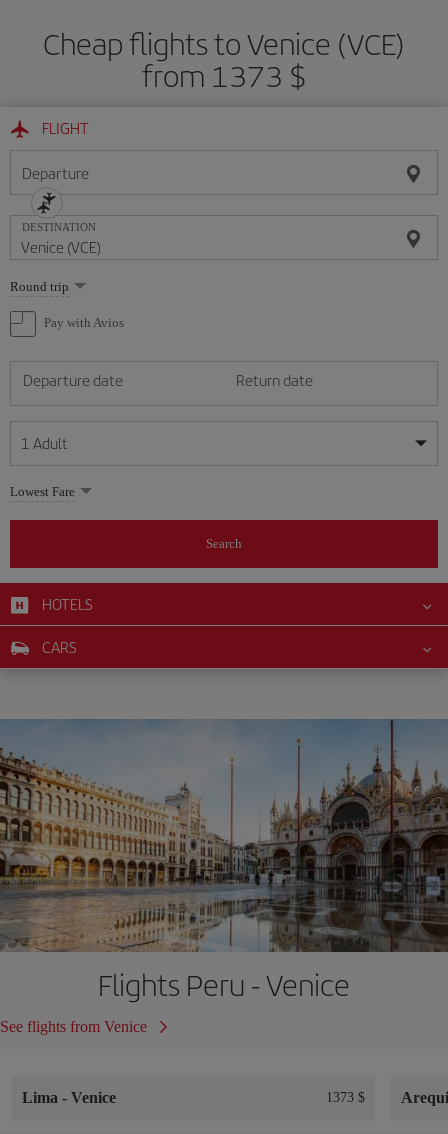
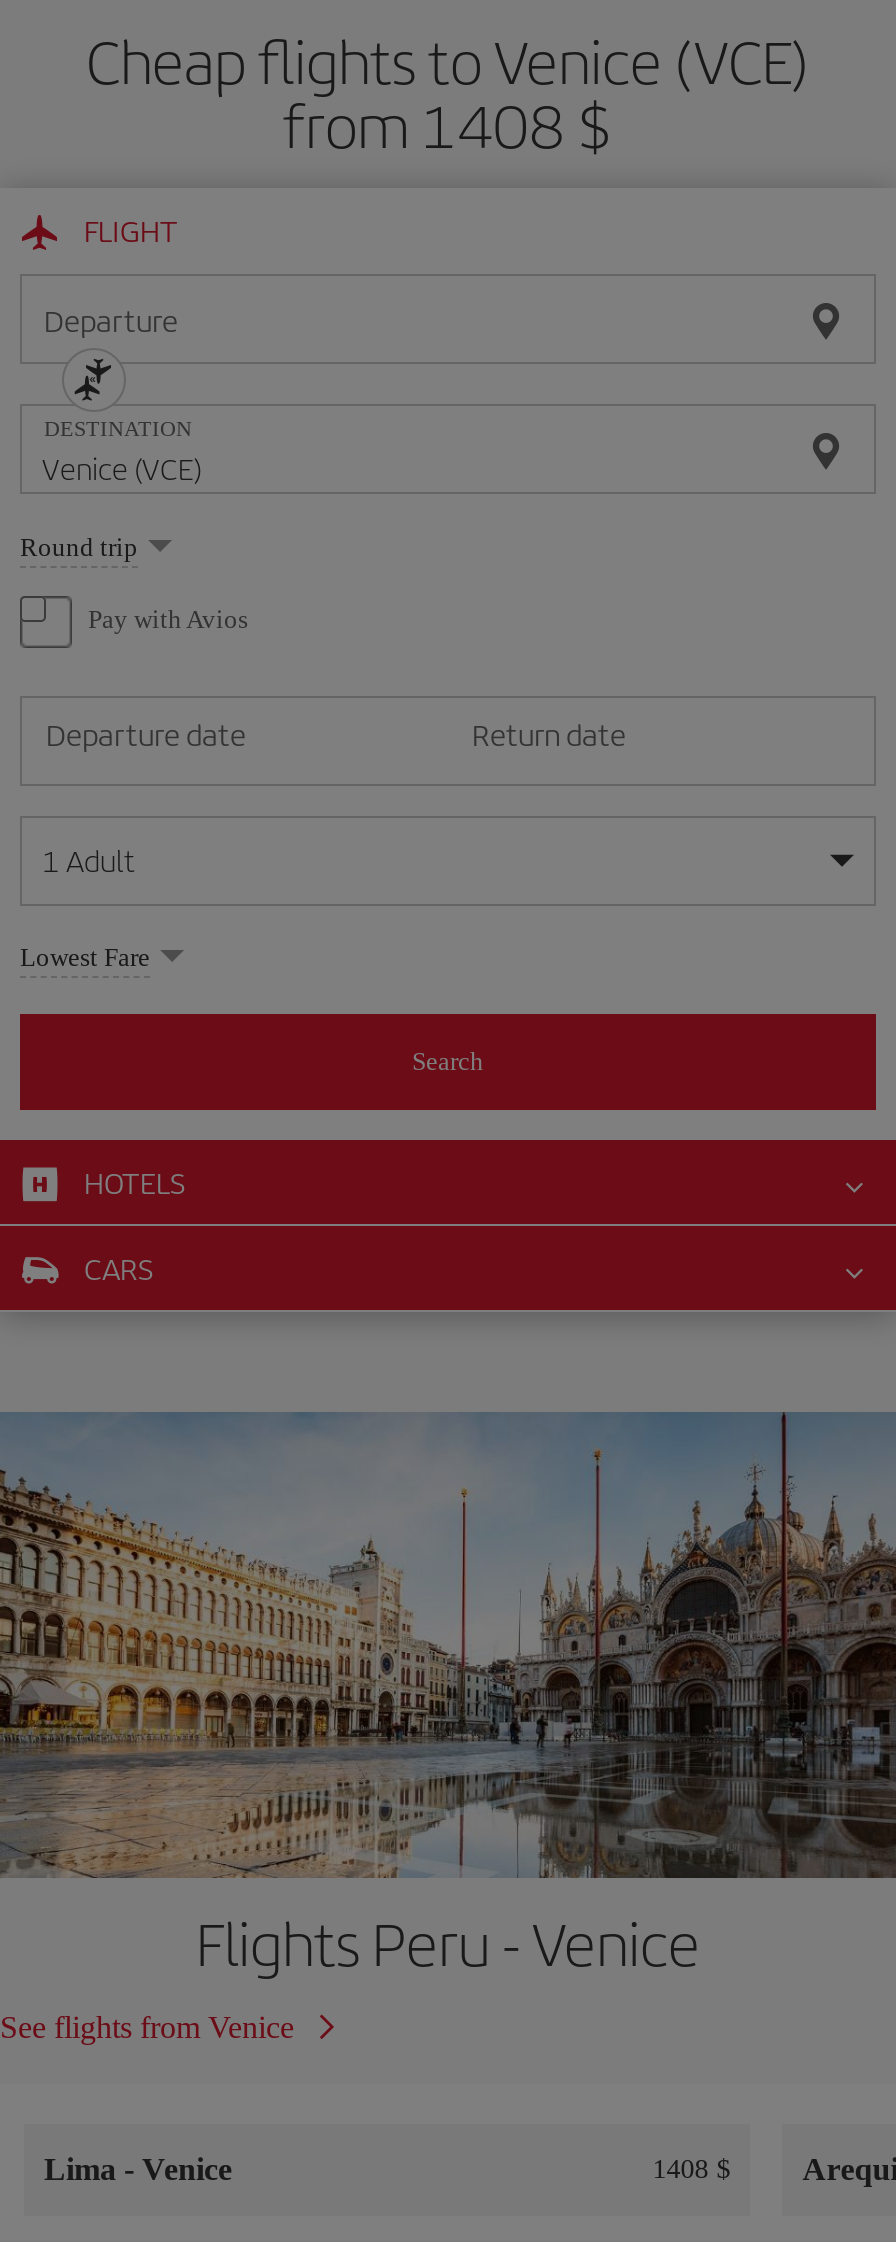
[141,54,306,96] from 1373 $ -> [283,82,613,166] from 1408 $
[326,1090,365,1105] 1373 $ -> [652,2154,730,2184] 1408 $

